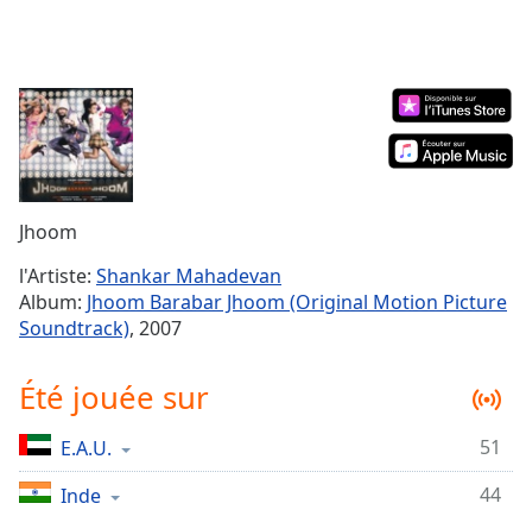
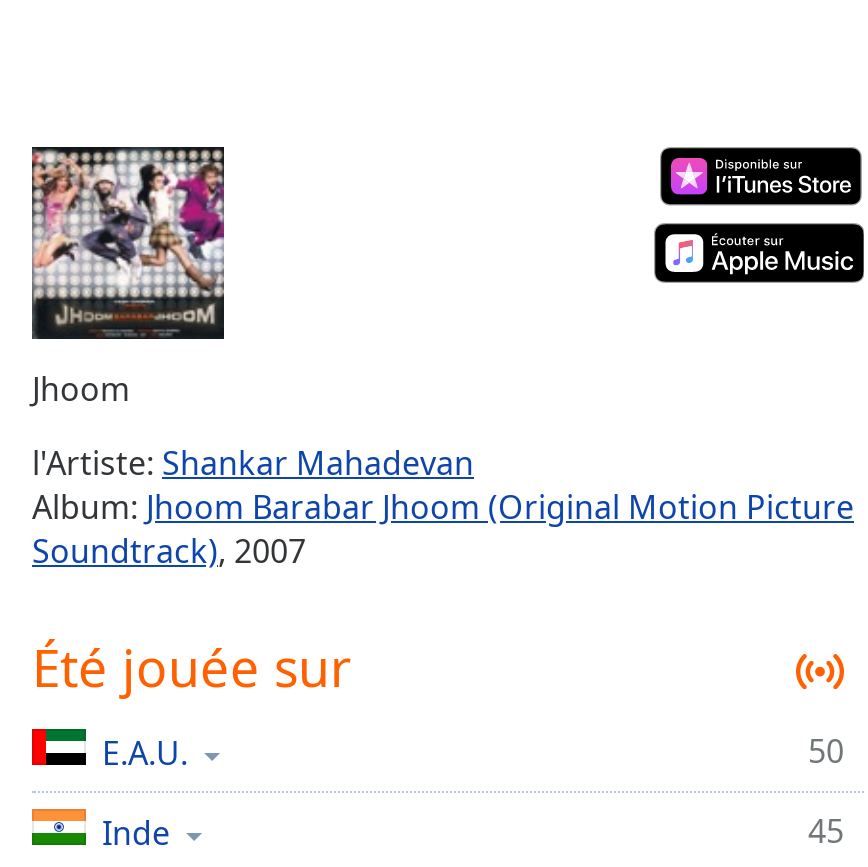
[480,434,501,460] 51 -> [808,729,844,773] 50
[480,482,501,508] 44 -> [808,809,844,853] 45

